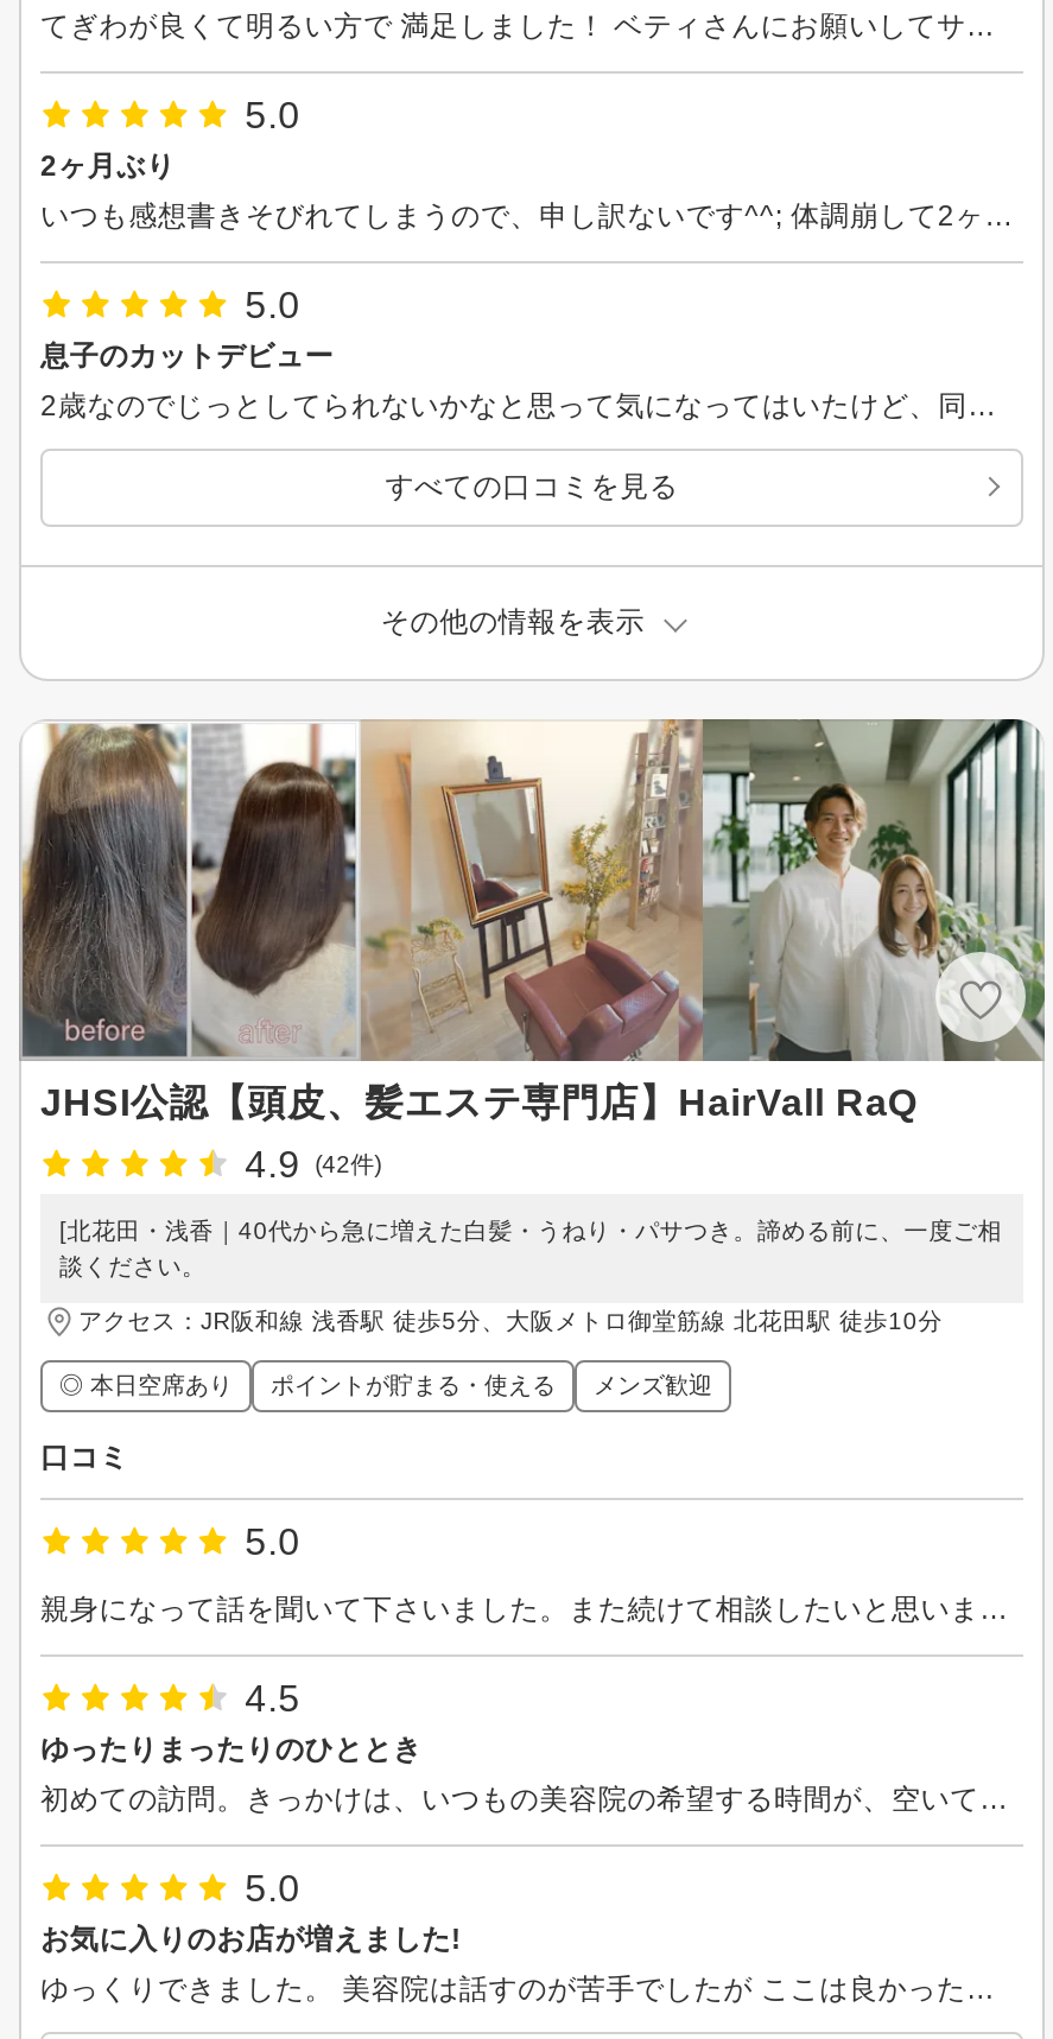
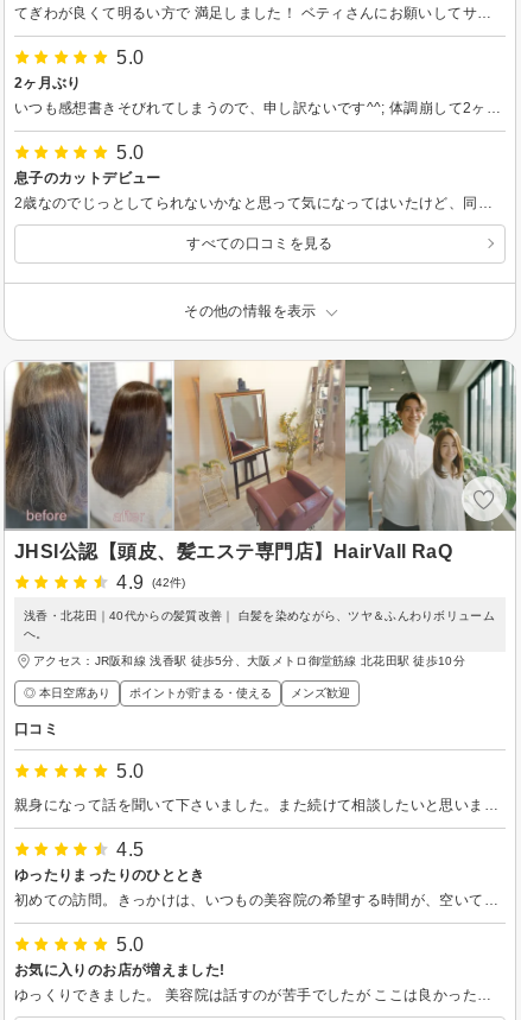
[59,1217,1002,1279] [北花田・浅香｜40代から急に増えた白髪・うねり・パサつき。諦める前に、一度ご相 | 談ください。 -> [24,609,495,640] 浅香・北花田｜40代からの髪質改善｜ 白髪を染めながら、ツヤ＆ふんわりボリューム | へ。

